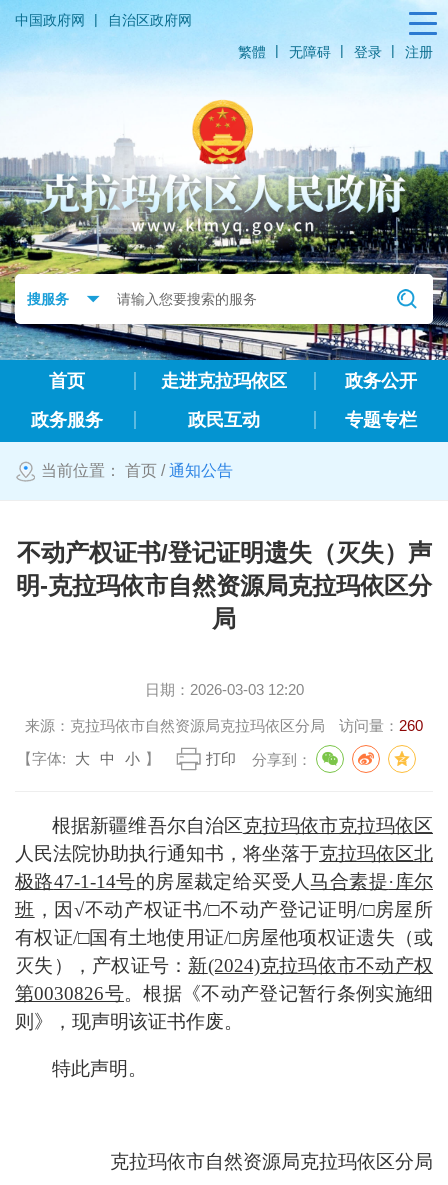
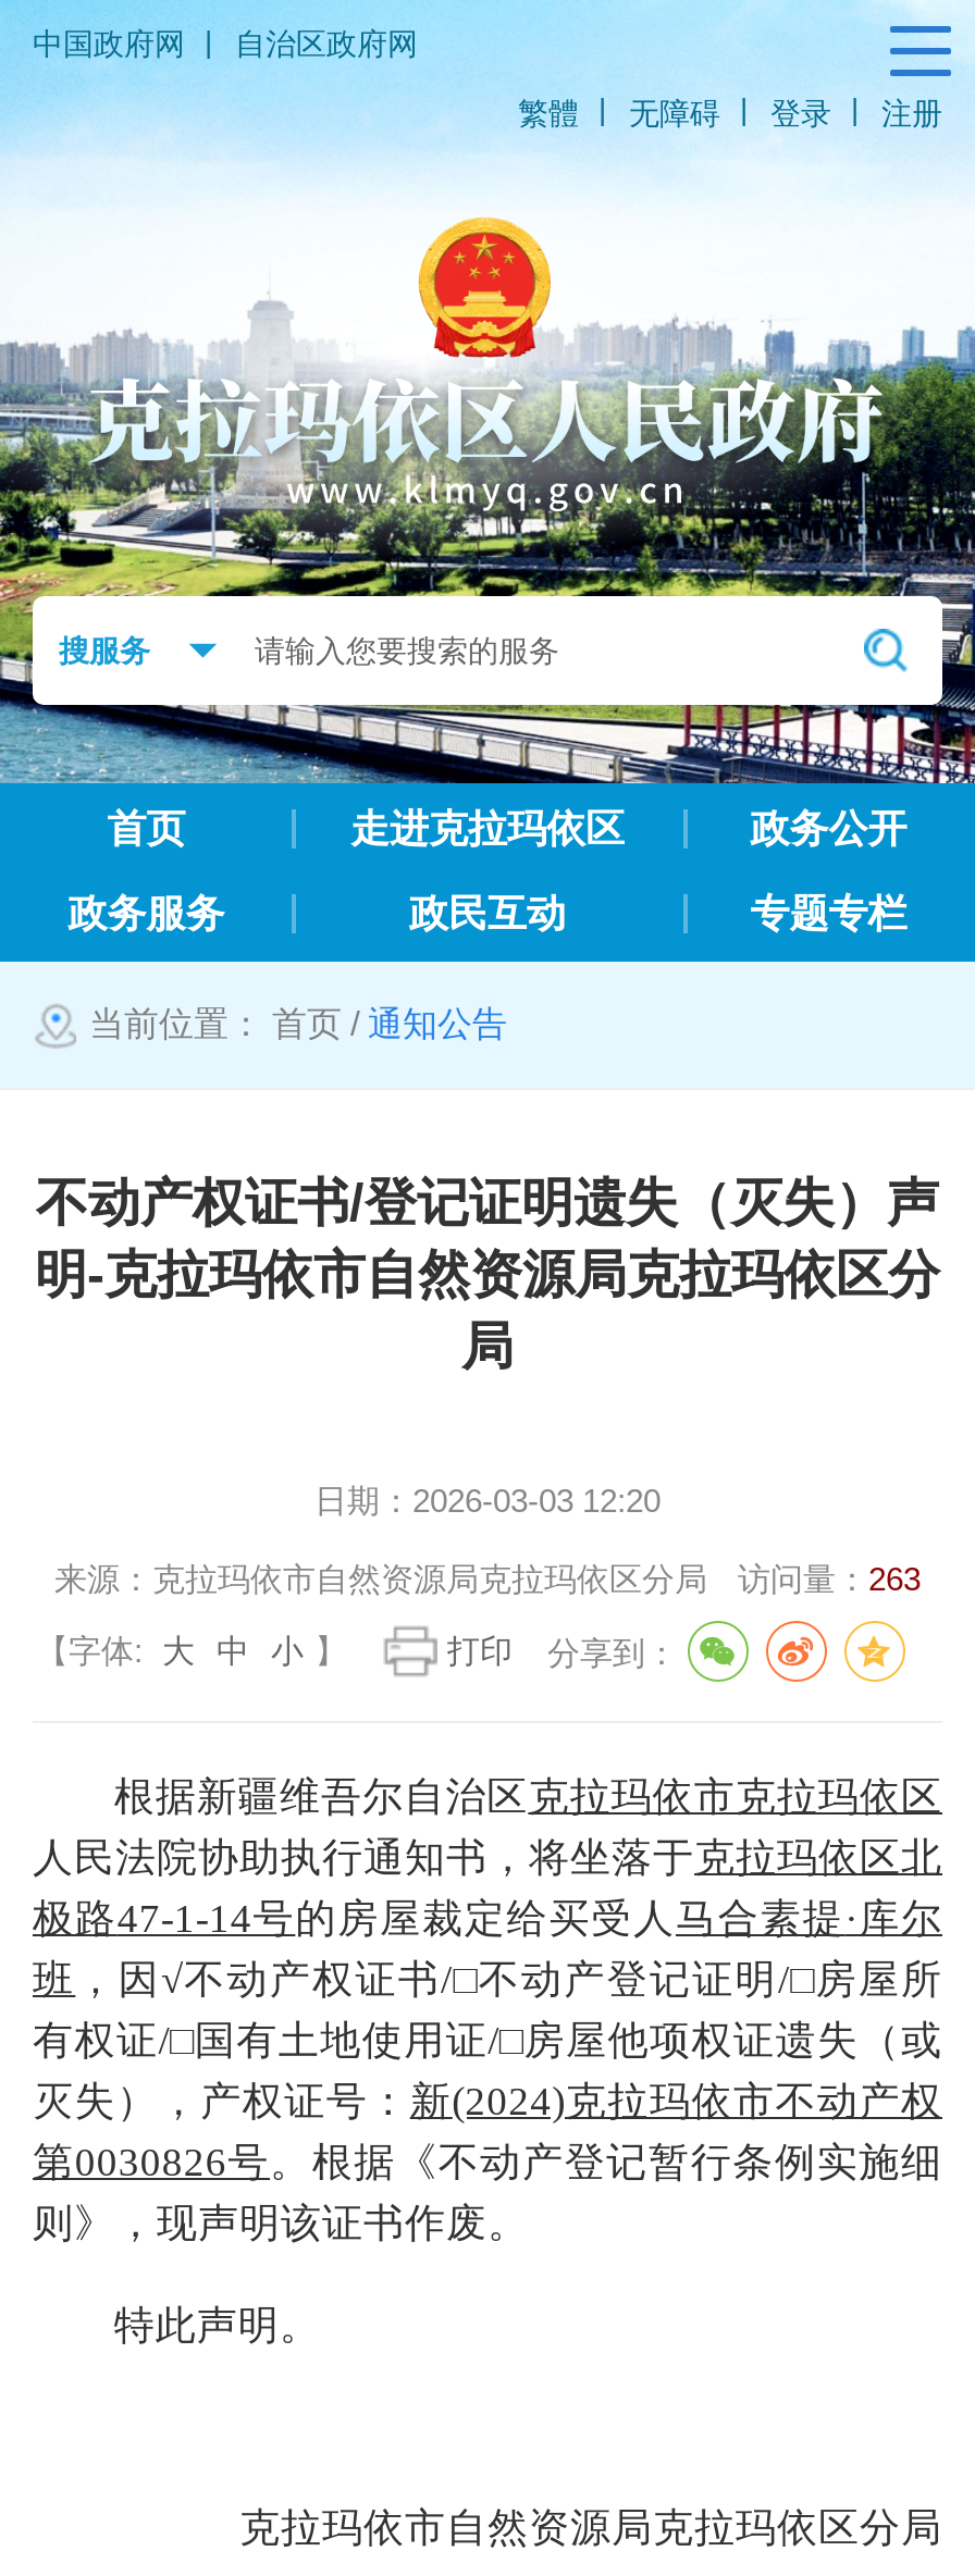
[25,717,423,734] 来源：克拉玛依市自然资源局克拉玛依区分局 访问量：260 -> [54,1561,921,1598] 来源：克拉玛依市自然资源局克拉玛依区分局 访问量：263

